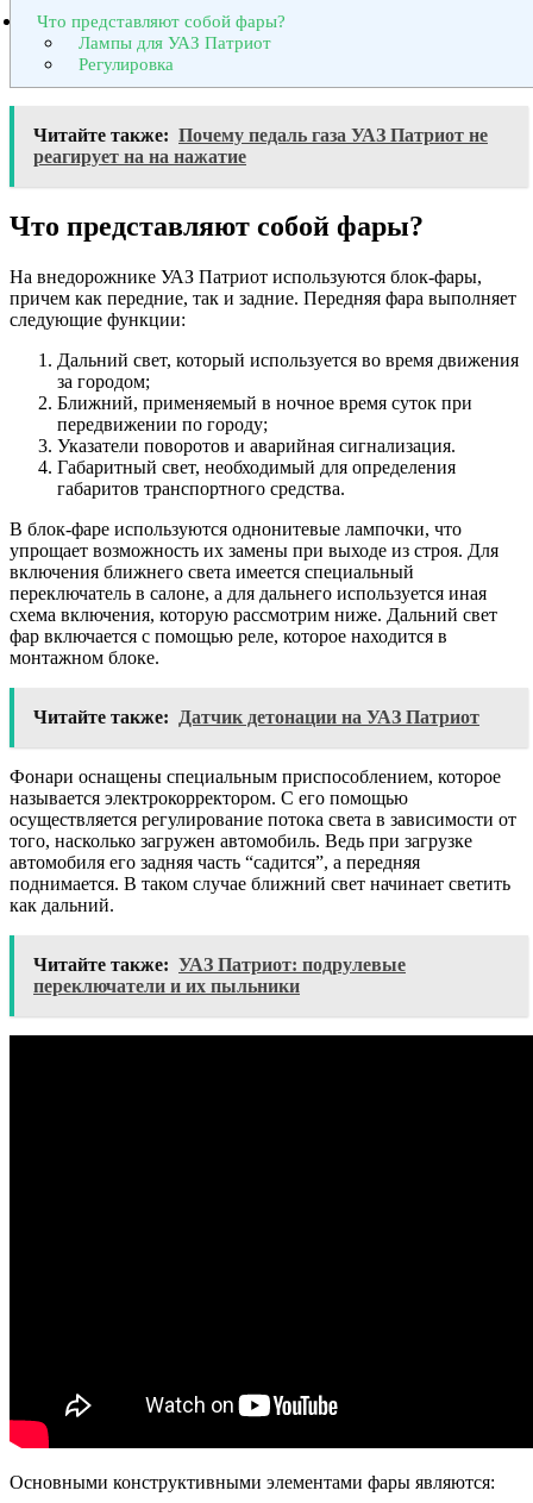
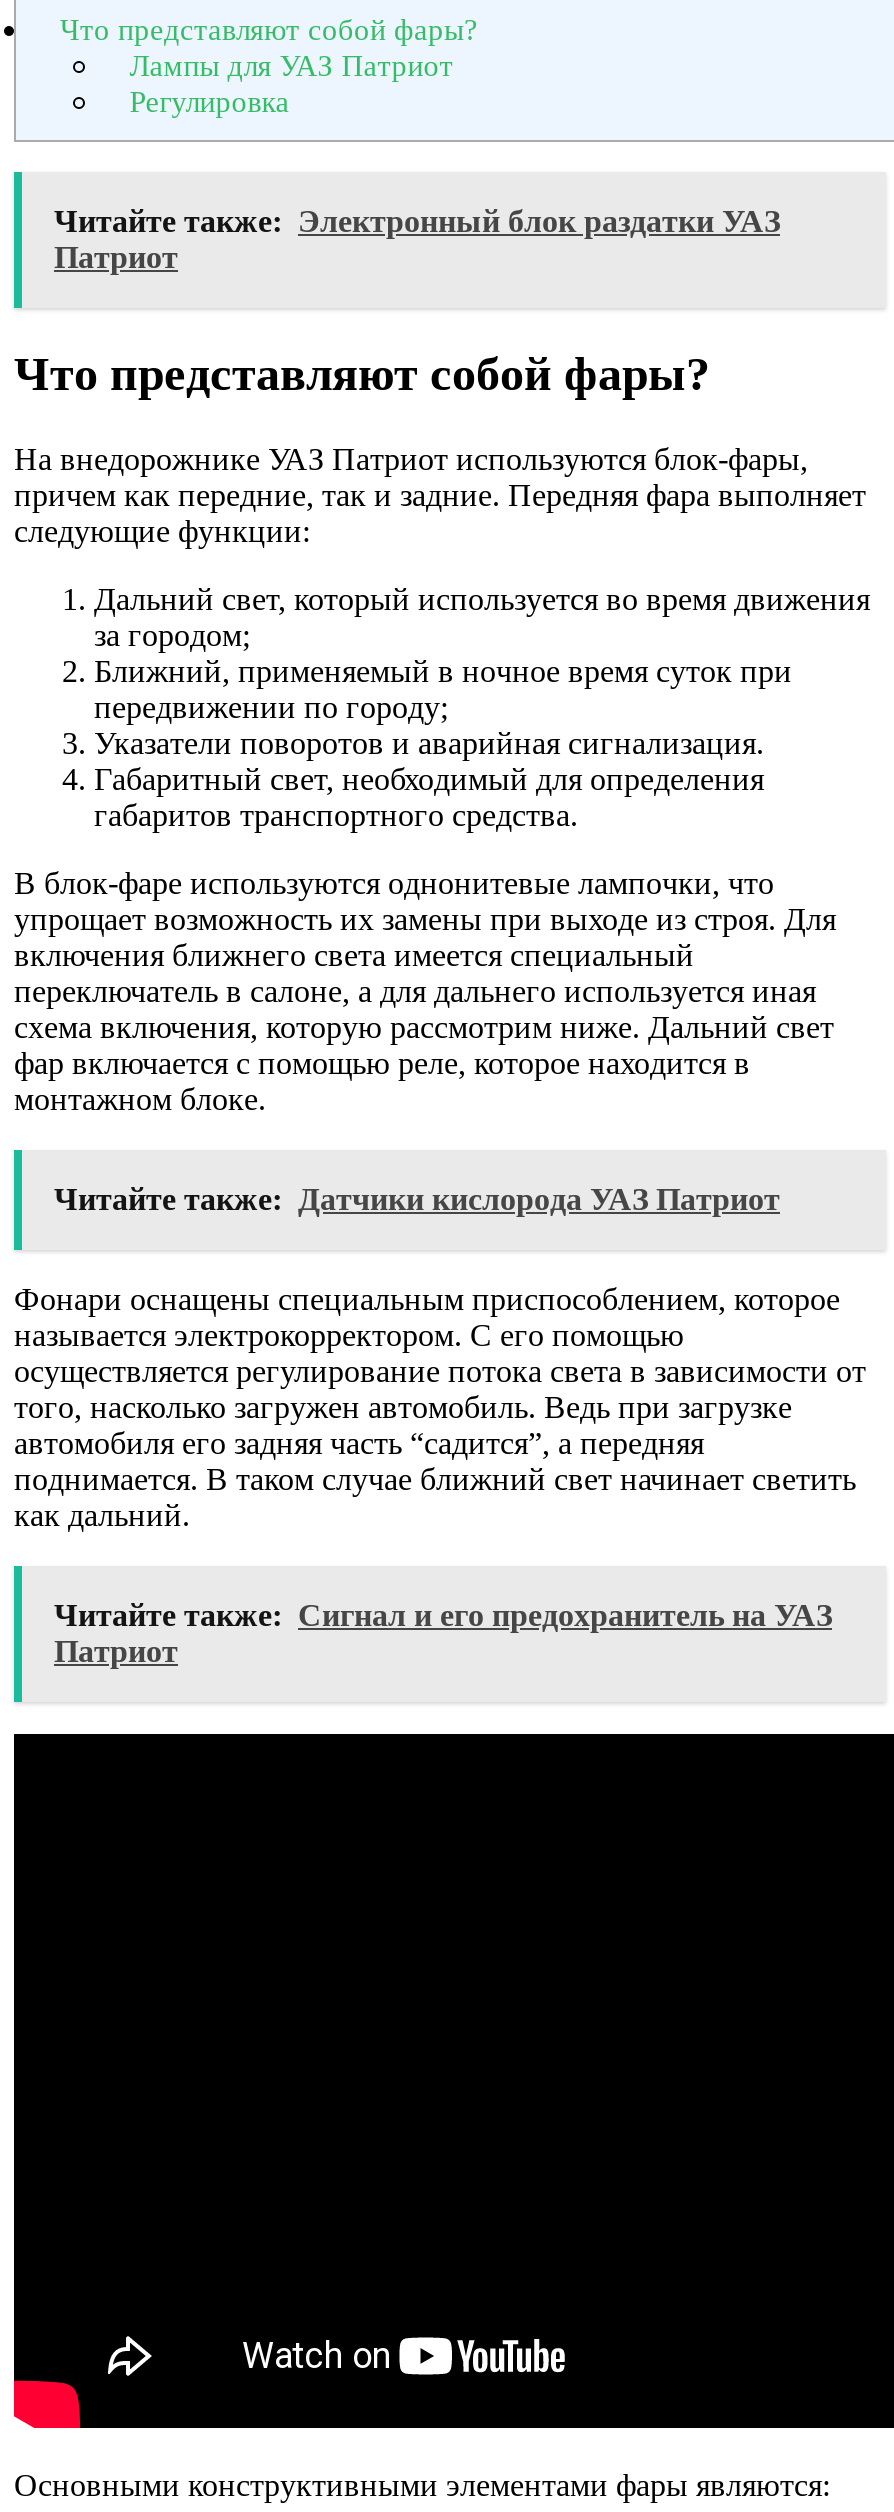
[33,125,488,167] Читайте также: Почему педаль газа УАЗ Патриот не | реагирует на на нажатие -> [54,204,780,274] Читайте также: Электронный блок раздатки УАЗ | Патриот
[33,707,479,727] Читайте также: Датчик детонации на УАЗ Патриот -> [54,1182,780,1216] Читайте также: Датчики кислорода УАЗ Патриот
[33,954,406,996] Читайте также: УАЗ Патриот: подрулевые | переключатели и их пыльники -> [54,1598,832,1668] Читайте также: Сигнал и его предохранитель на УАЗ | Патриот

